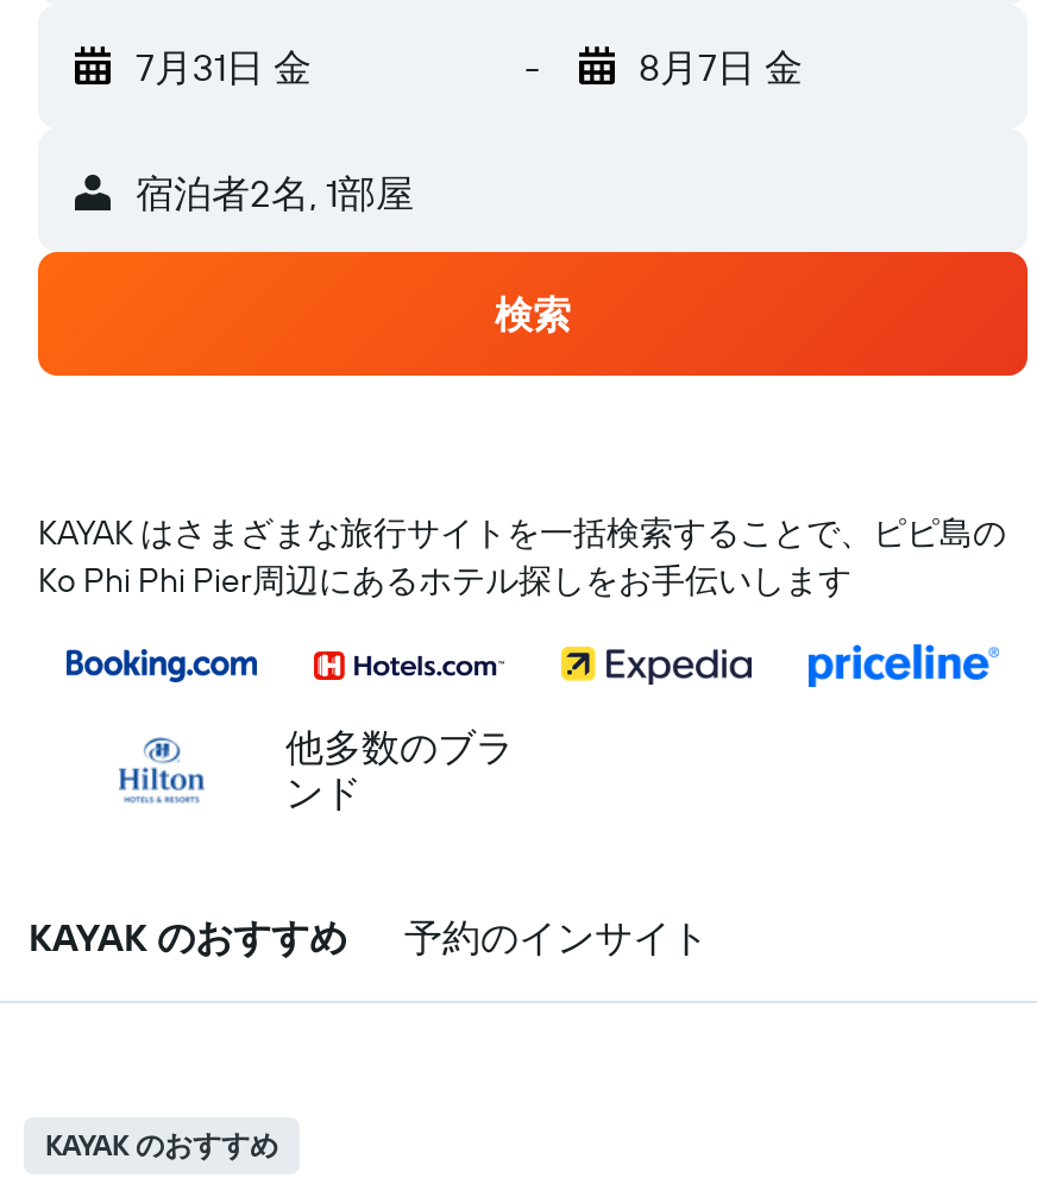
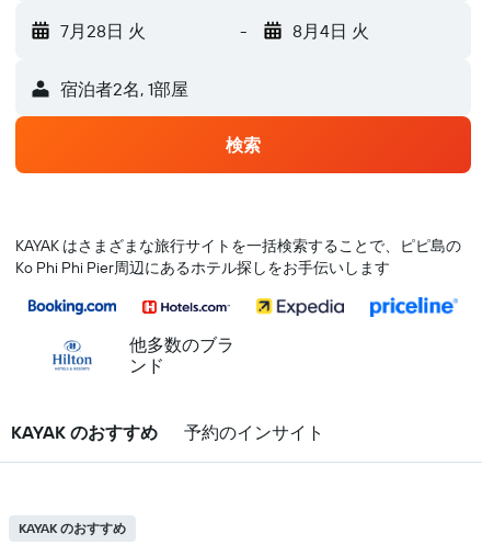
[136,43,312,90] 7月31日 金 -> [60,20,146,42] 7月28日 火
[639,43,803,90] 8月7日 金 -> [292,20,369,42] 8月4日 火

